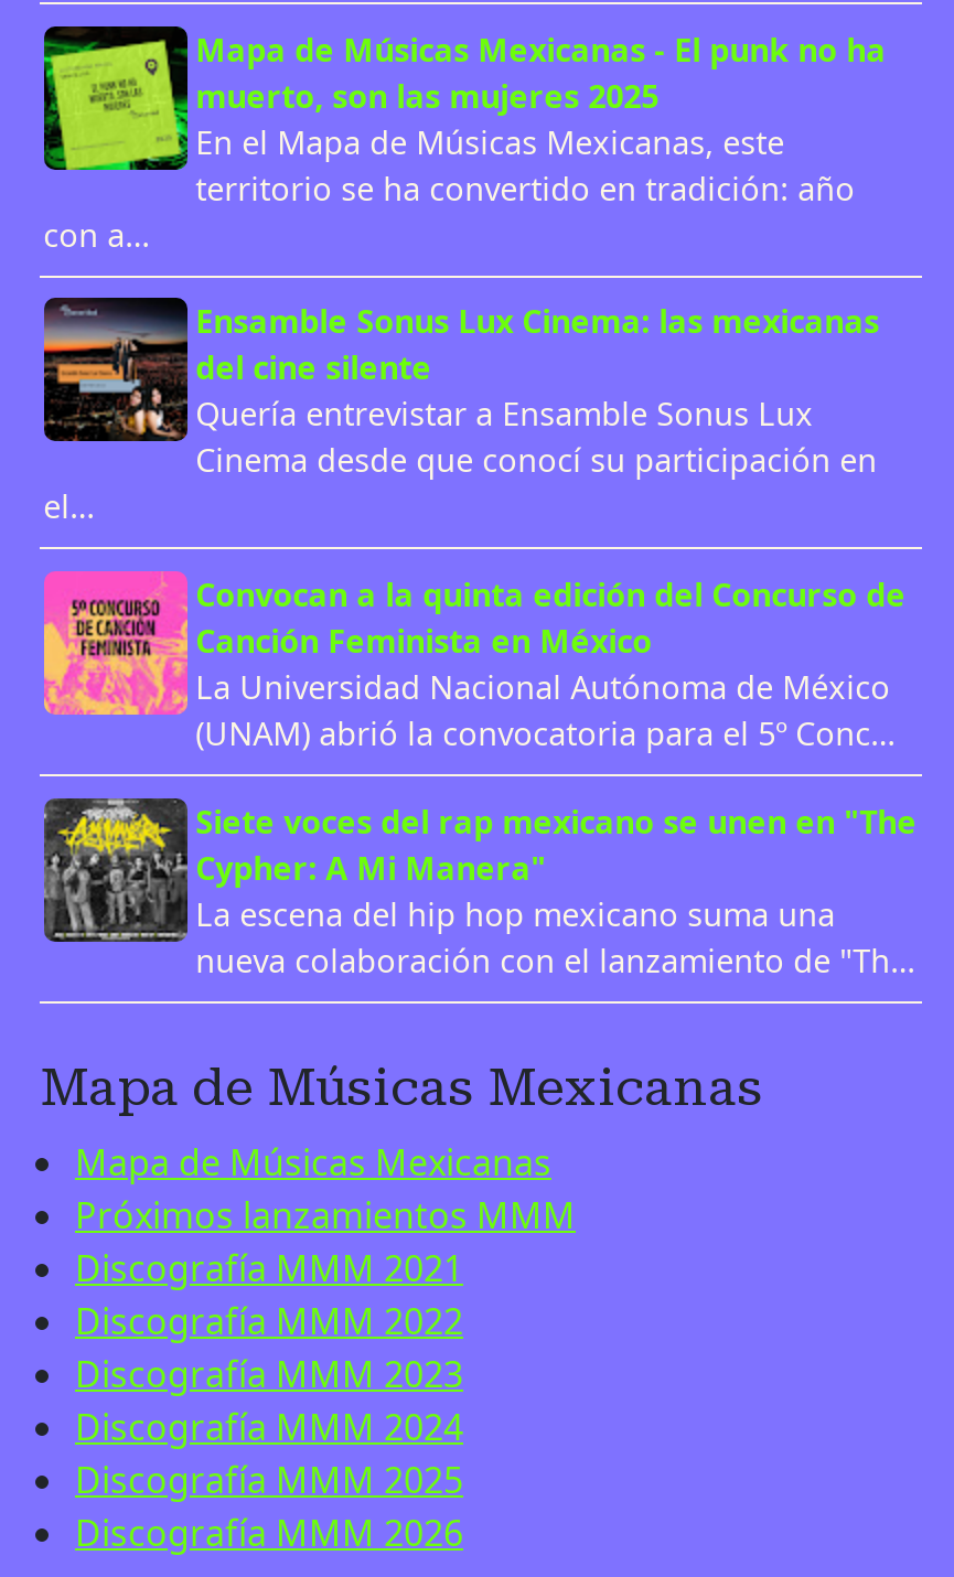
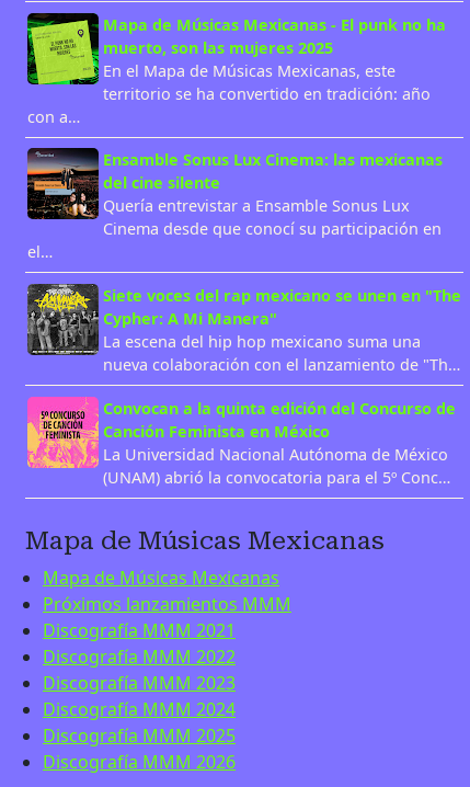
moved [42,569,906,754] -> [26,396,455,487]: [image] | Convocan a la quinta edición del Concurso de | Canción Feminista en México | La Universidad Nacional Autónoma de México | (UNAM) abrió la convocatoria para el 5º Conc…
moved [42,794,917,980] -> [26,282,461,375]: [image] | Siete voces del rap mexicano se unen en "The | Cypher: A Mi Manera" | La escena del hip hop mexicano suma una | nueva colaboración con el lanzamiento de "Th…

